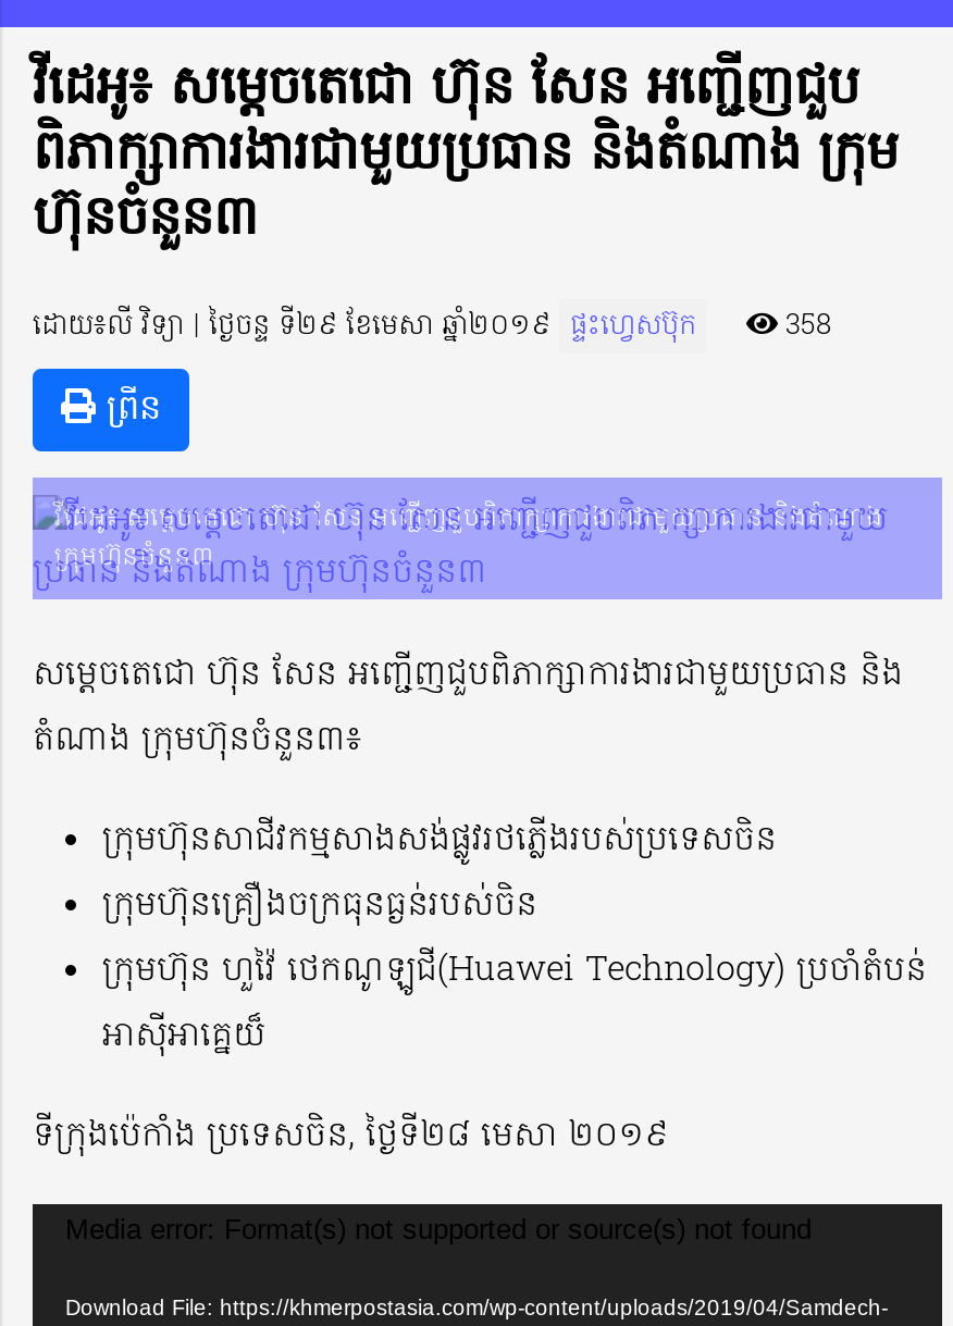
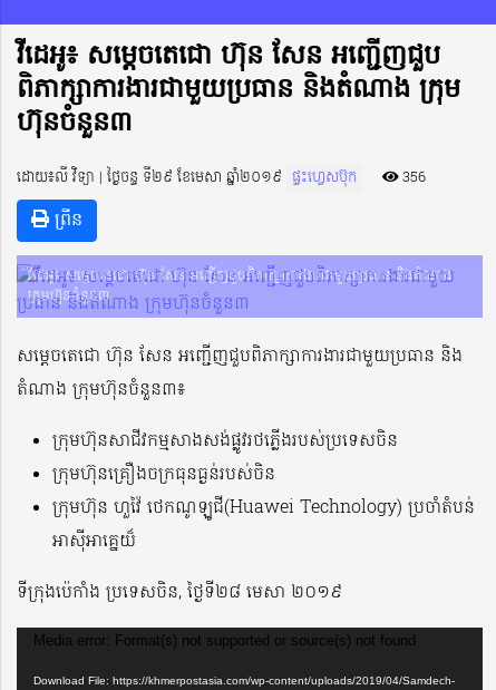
[777,306,831,347] 358 -> [398,167,426,188] 356

